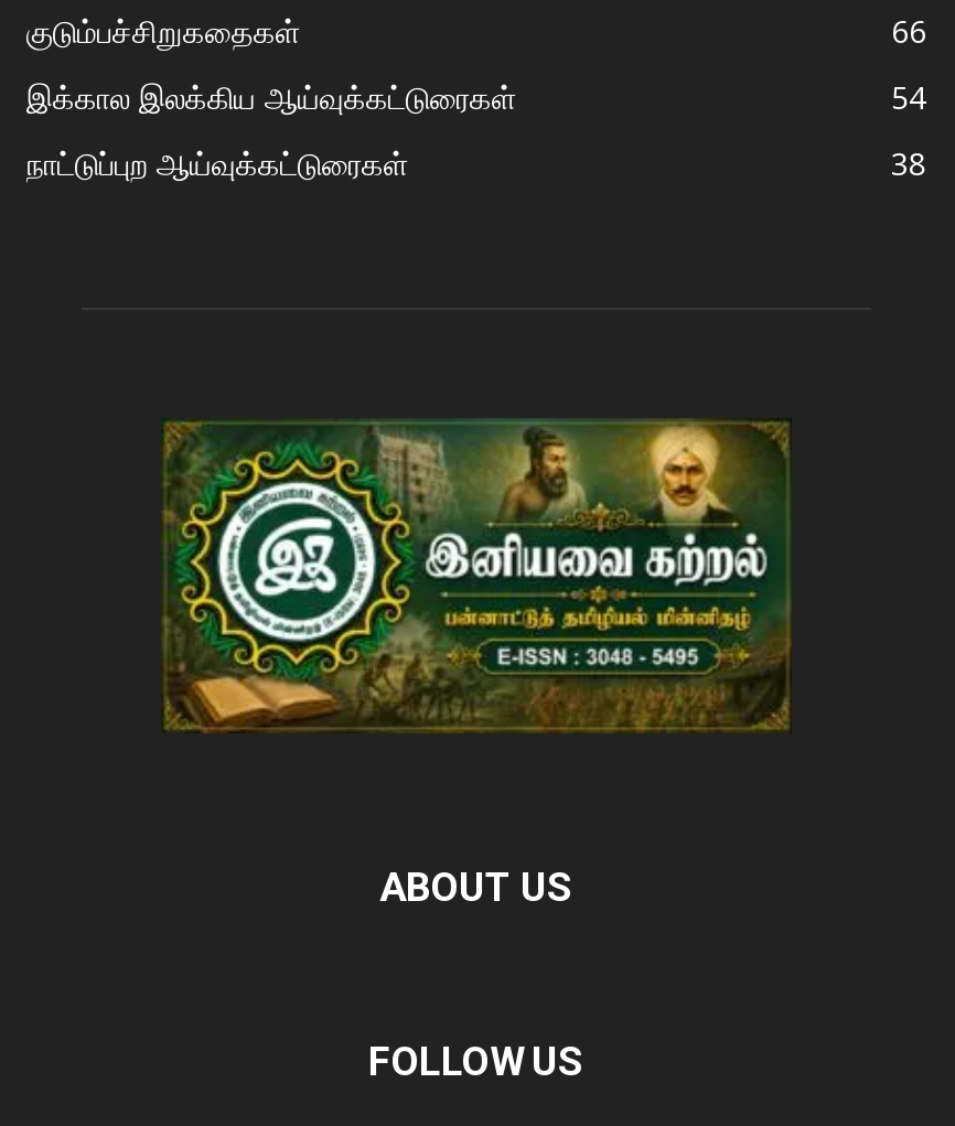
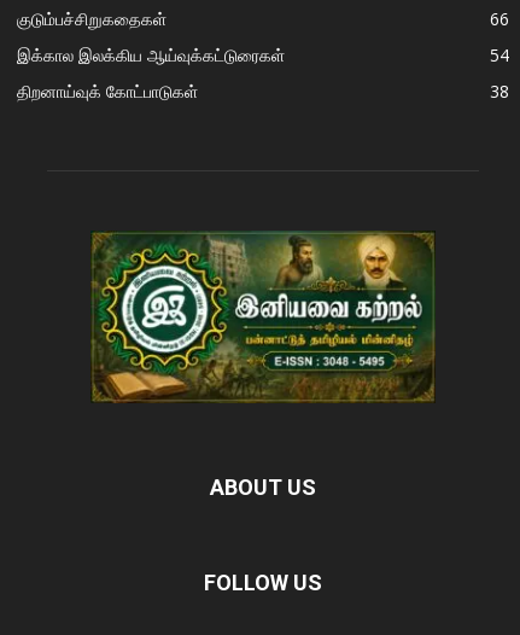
[26,143,408,185] நாட்டுப்புற ஆய்வுக்கட்டுரைகள் -> [17,80,198,103] திறனாய்வுக் கோட்பாடுகள்

